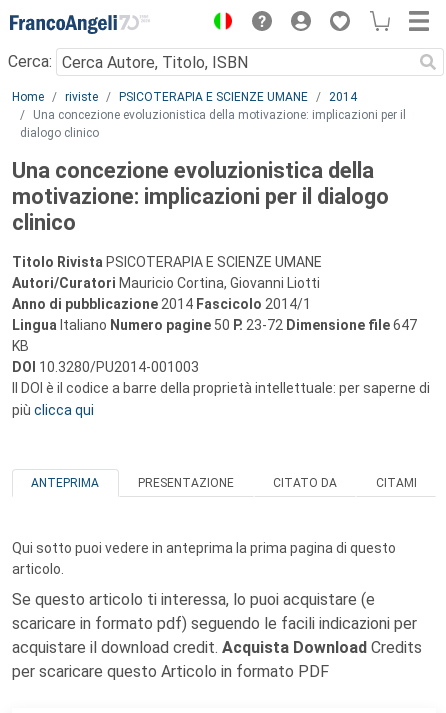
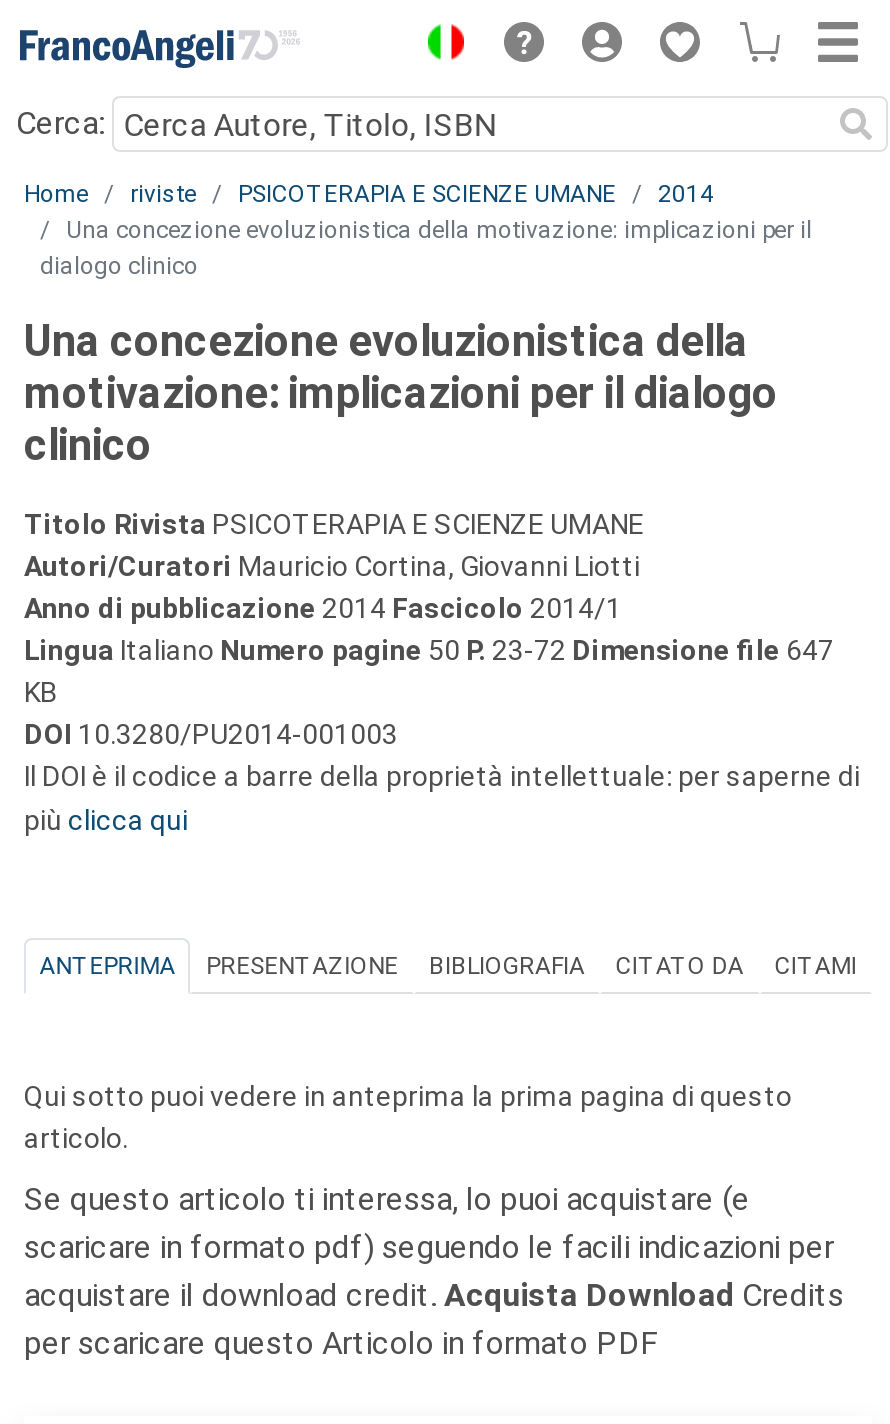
none -> [429,952,585,980] BIBLIOGRAFIA

